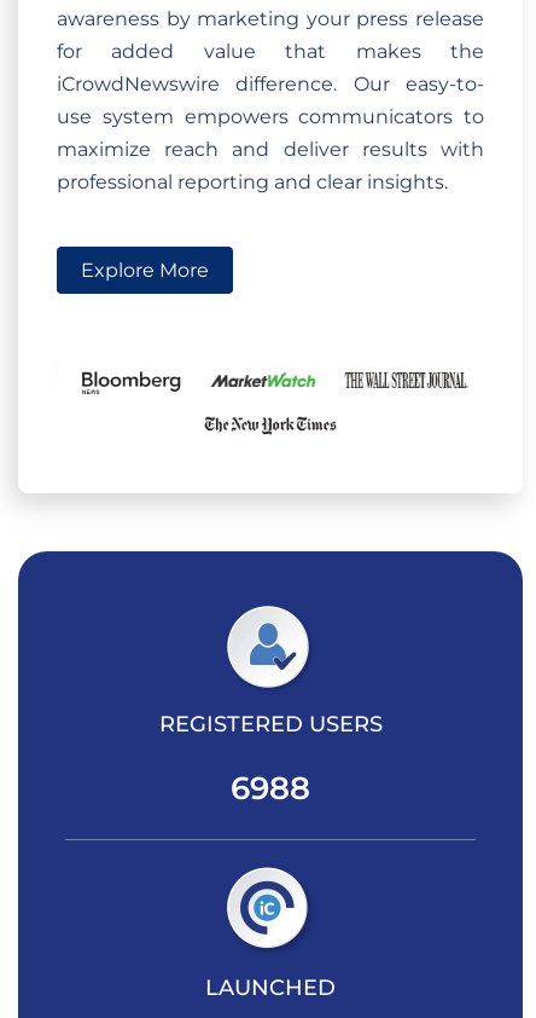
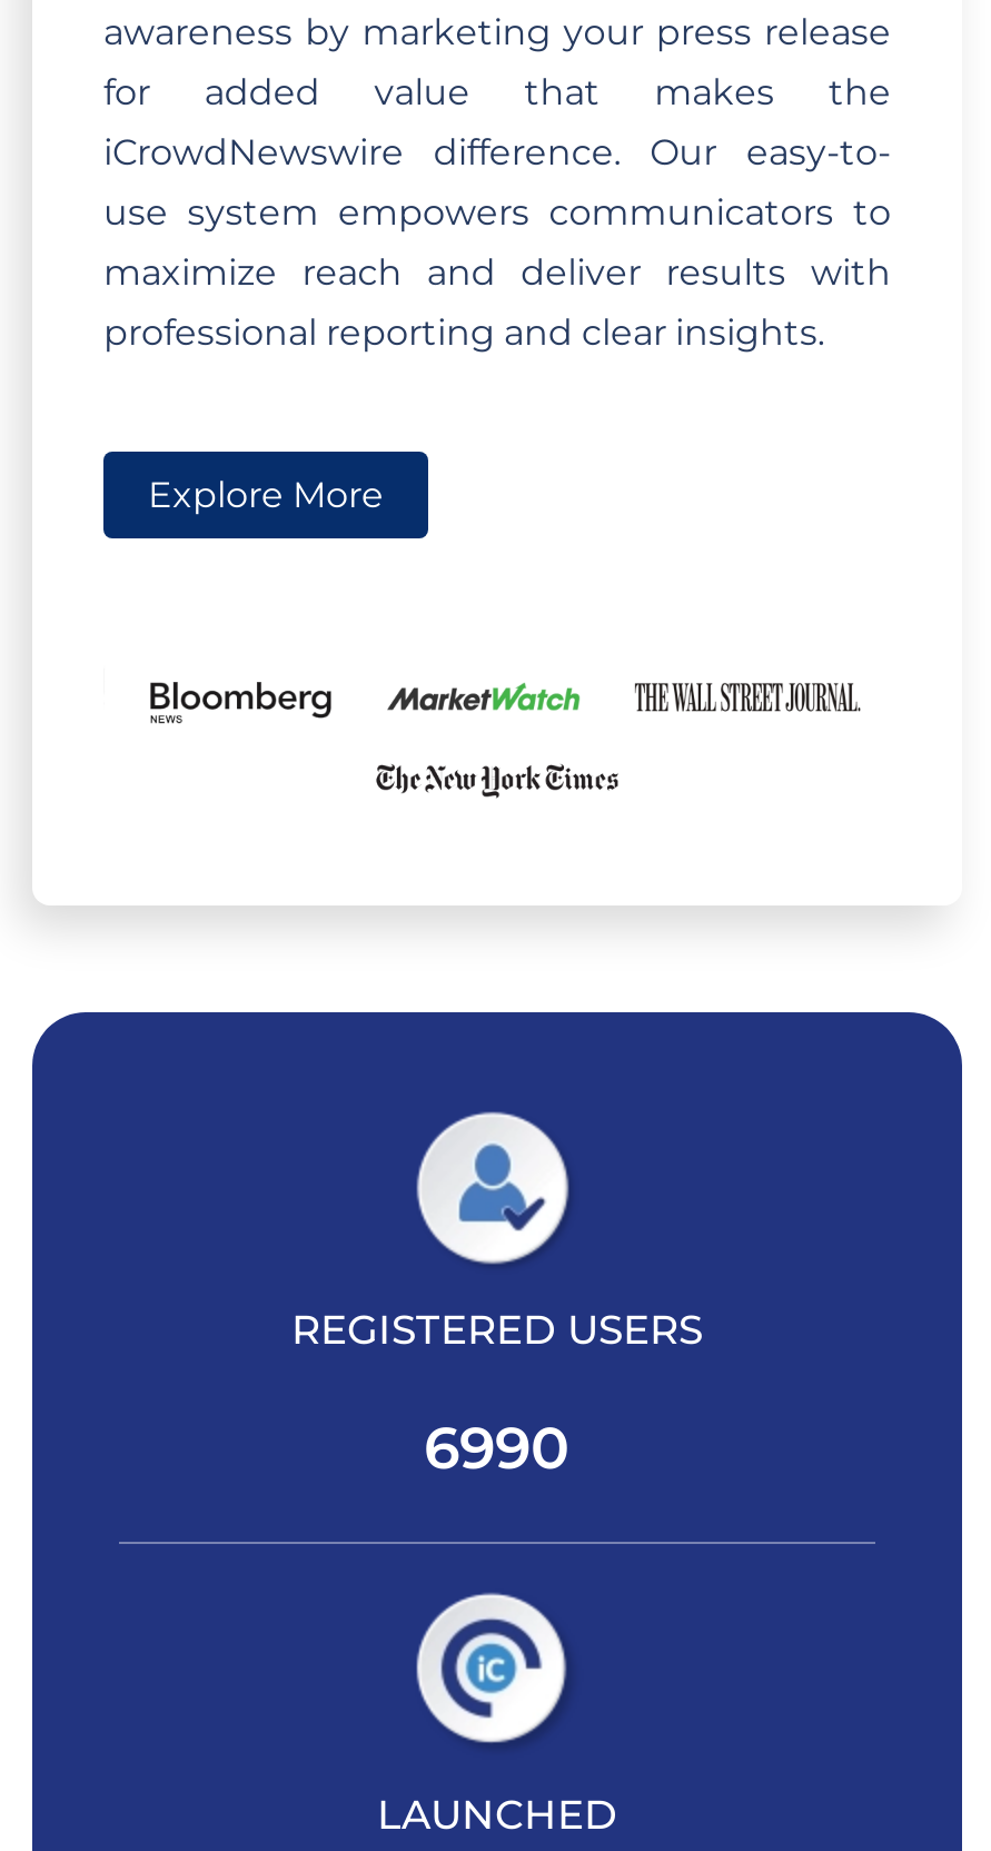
[231,769,310,808] 6988 -> [424,1413,571,1485] 6990

